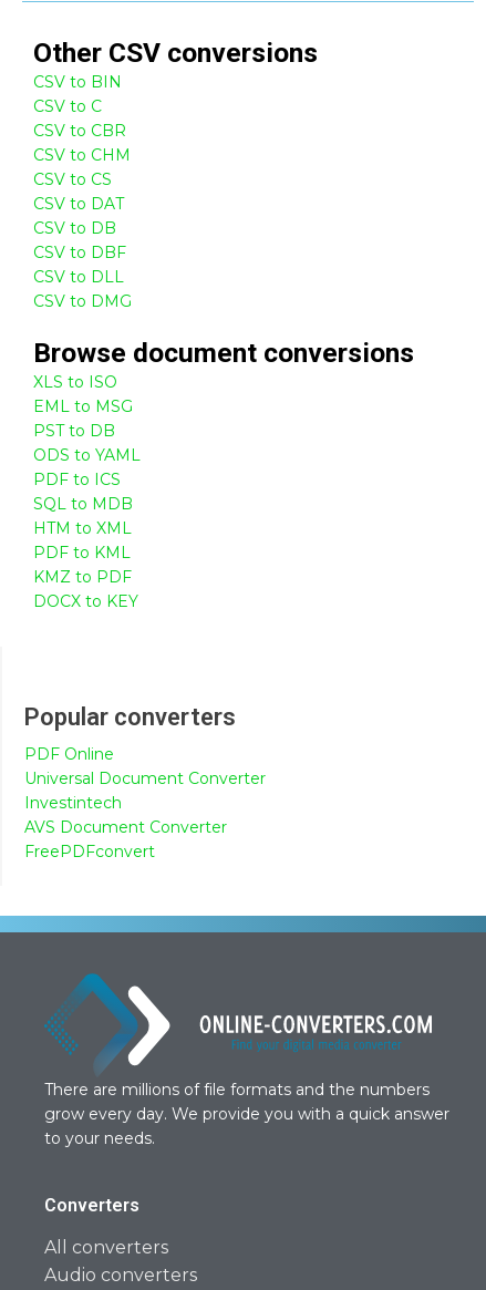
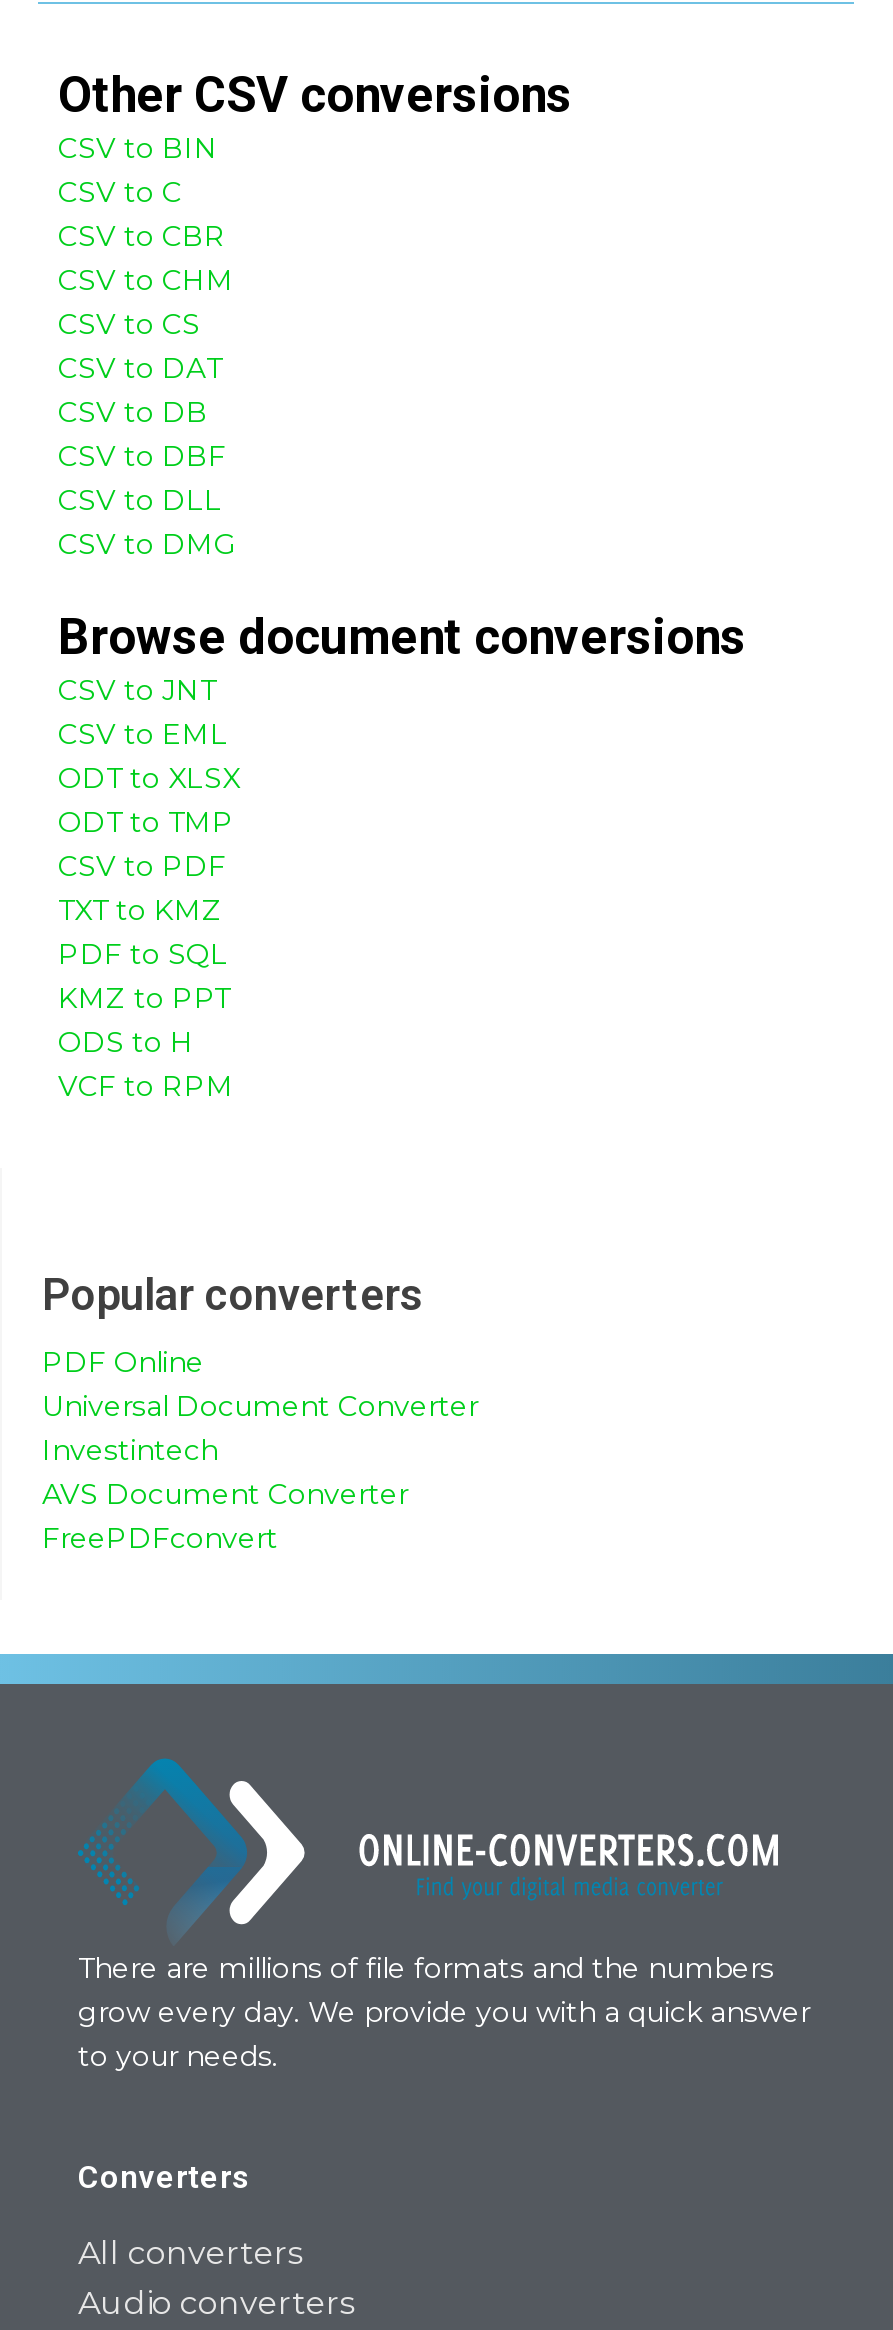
[33,371,117,391] XLS to ISO -> [58,671,216,707] CSV to JNT
[33,396,133,416] EML to MSG -> [58,715,228,751] CSV to EML
[33,420,115,440] PST to DB -> [58,759,240,795] ODT to XLSX
[33,445,141,465] ODS to YAML -> [58,803,234,839] ODT to TMP
[33,469,121,489] PDF to ICS -> [58,847,226,883] CSV to PDF
[33,493,133,513] SQL to MDB -> [58,891,222,927] TXT to KMZ
[33,518,132,538] HTM to XML -> [58,935,228,971] PDF to SQL
[33,542,131,562] PDF to KML -> [58,979,230,1015] KMZ to PPT
[33,566,132,586] KMZ to PDF -> [58,1023,194,1059] ODS to H
[33,591,138,611] DOCX to KEY -> [58,1067,234,1103] VCF to RPM

